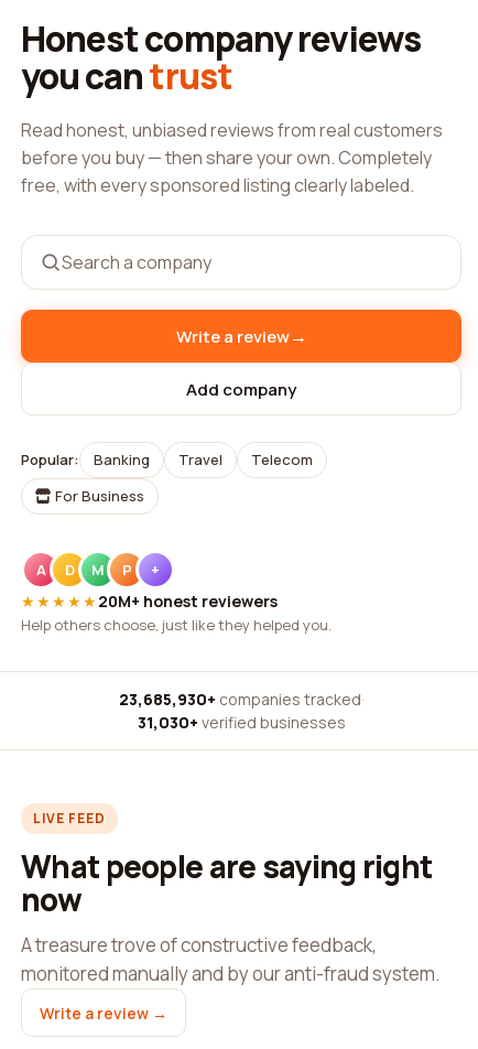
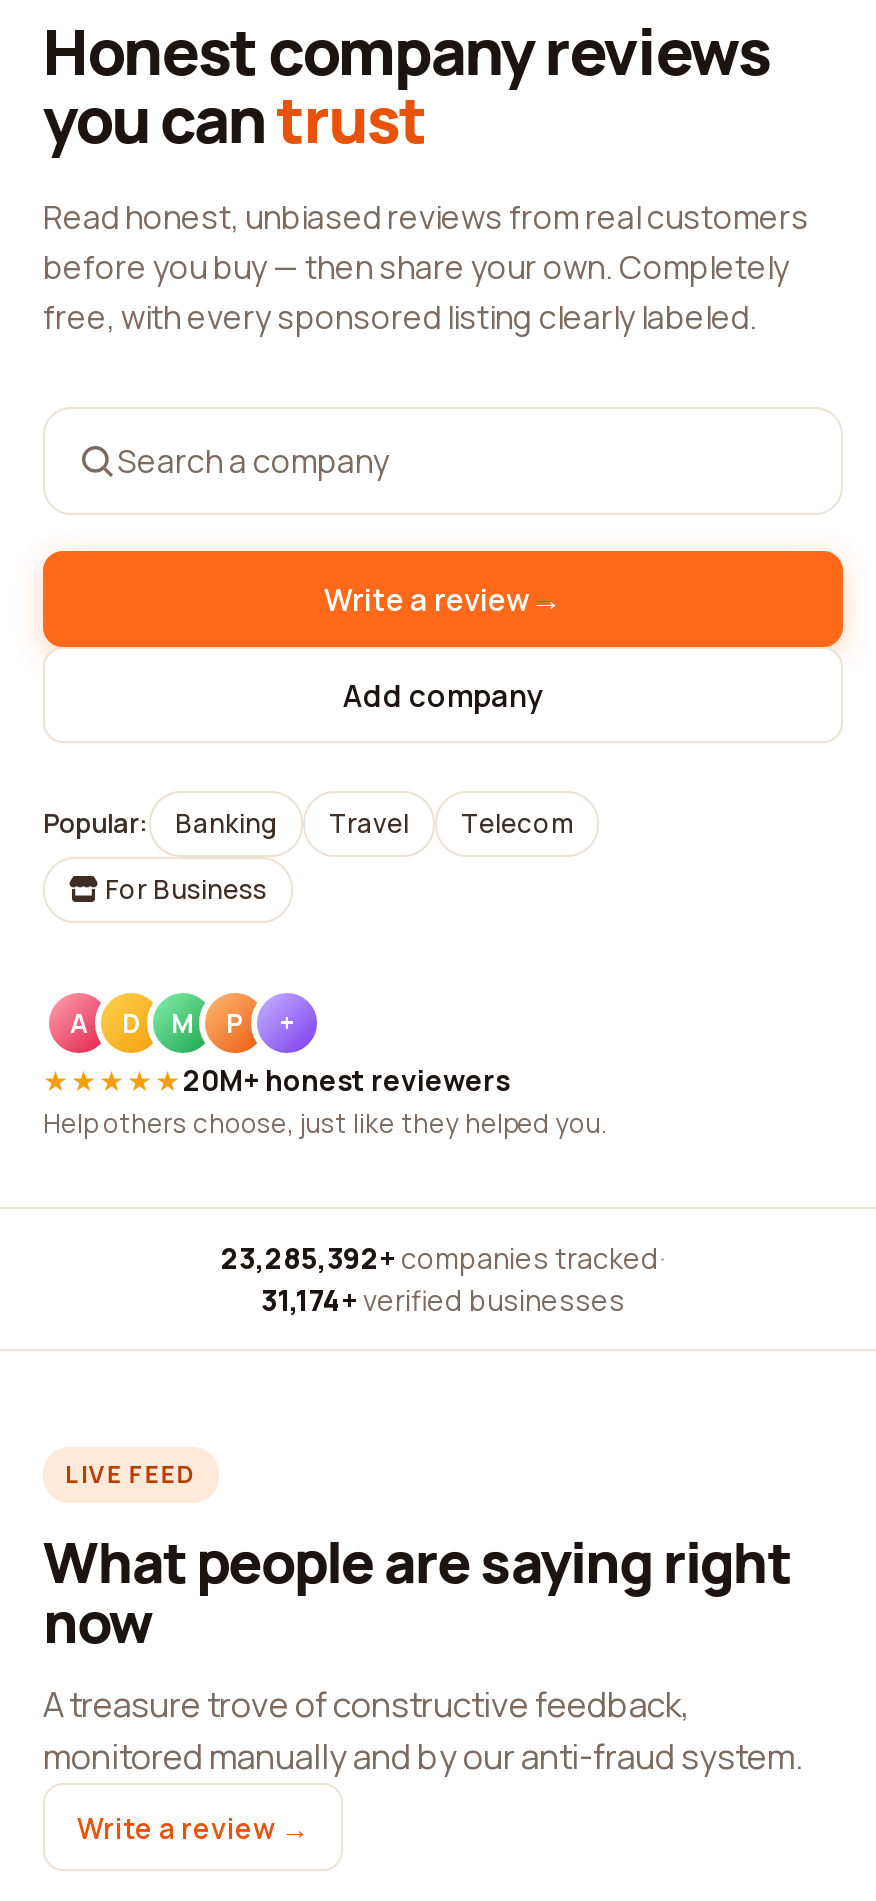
[118,689,364,710] 23,685,930+ companies tracked · -> [221,1239,665,1277] 23,285,392+ companies tracked ·
[137,712,345,733] 31,030+ verified businesses -> [261,1281,625,1319] 31,174+ verified businesses

